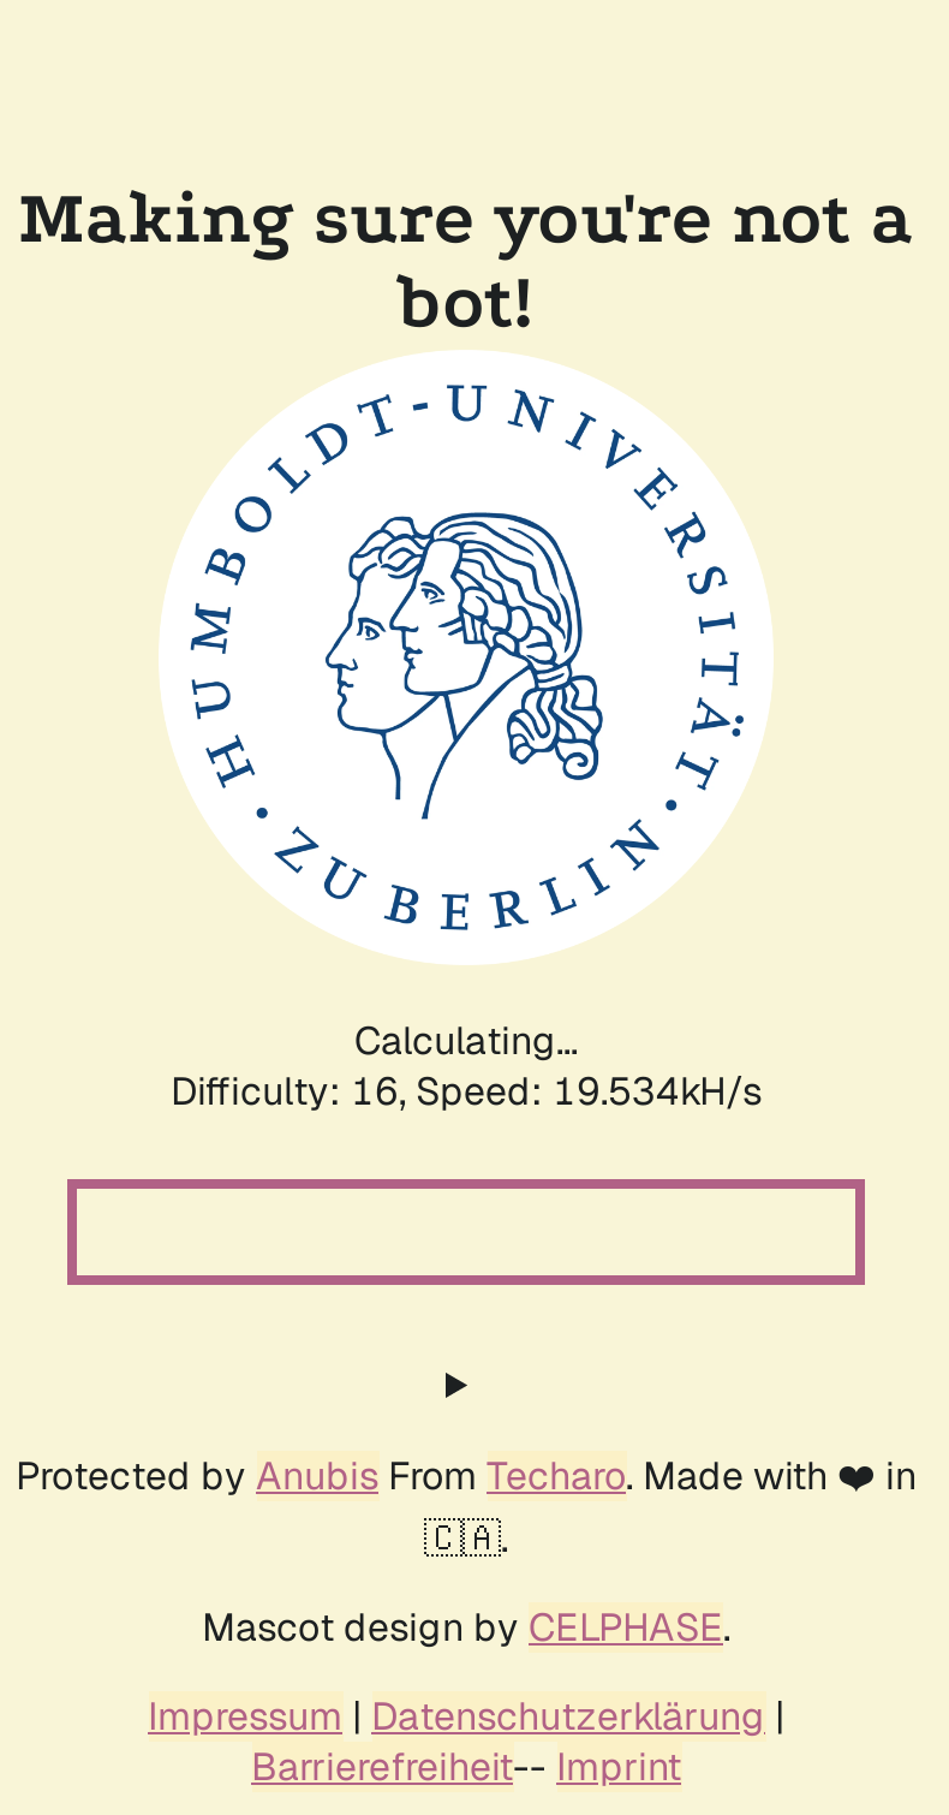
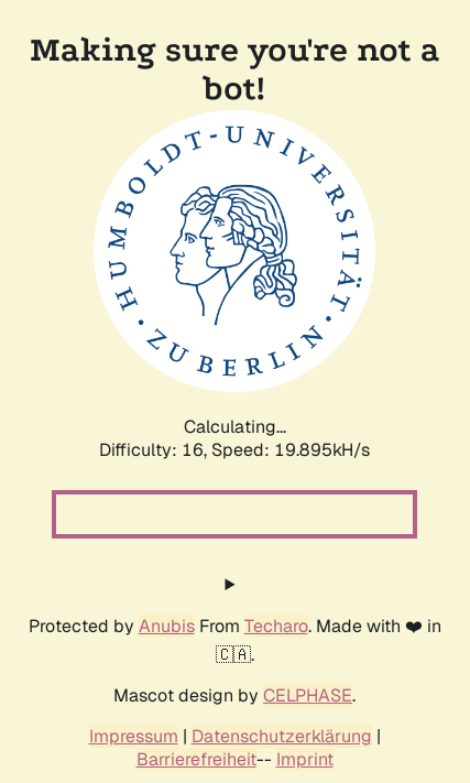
[171,1066,762,1117] Difficulty: 16, Speed: 19.534kH/s -> [99,438,370,461] Difficulty: 16, Speed: 19.895kH/s

